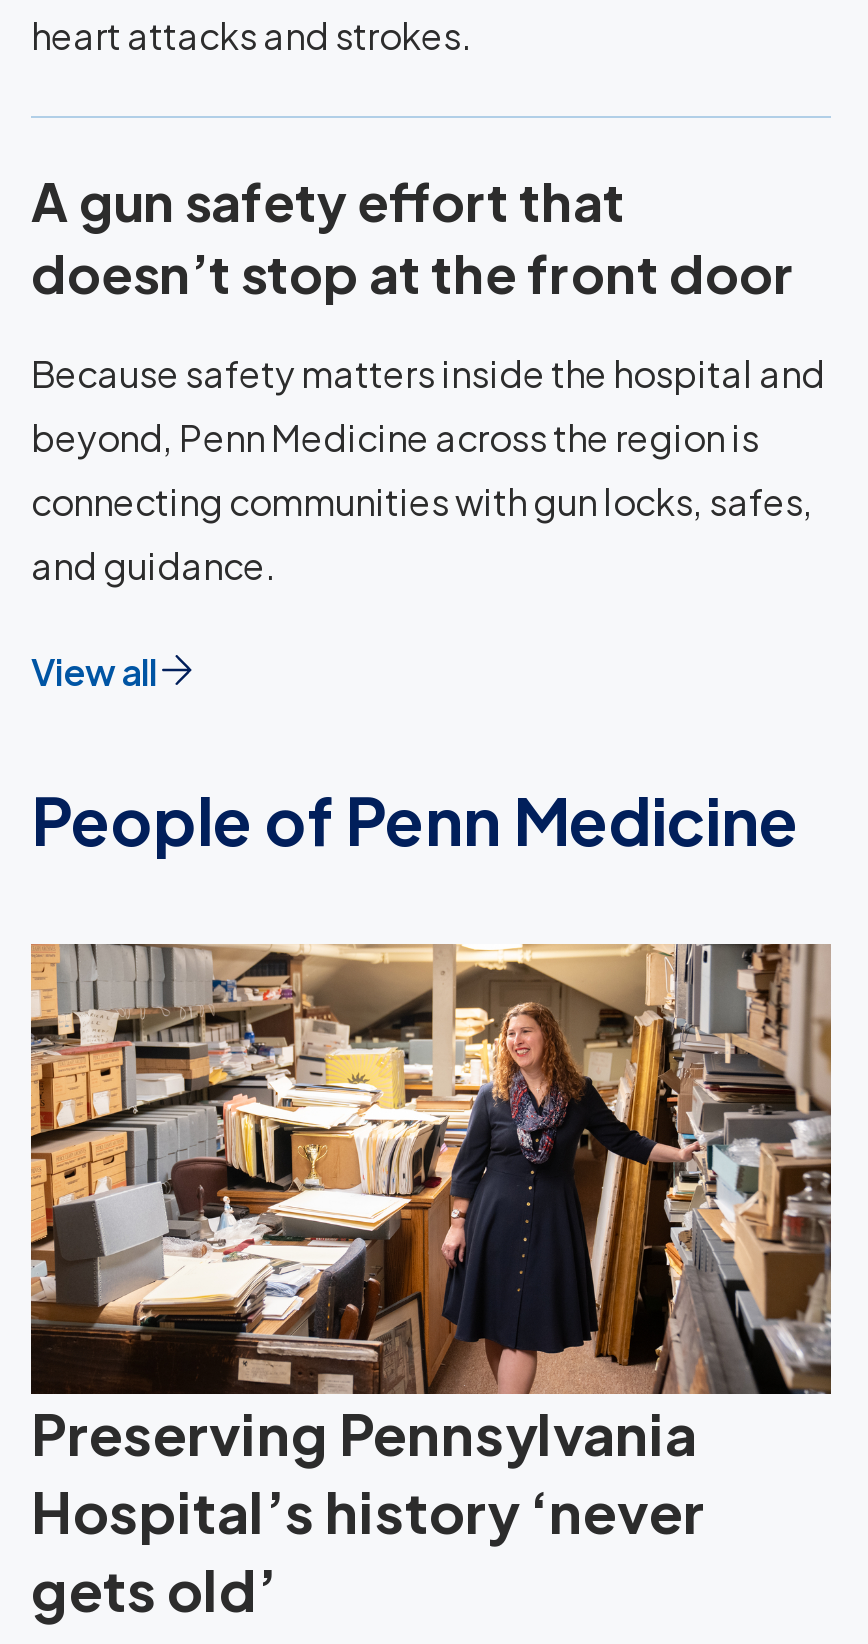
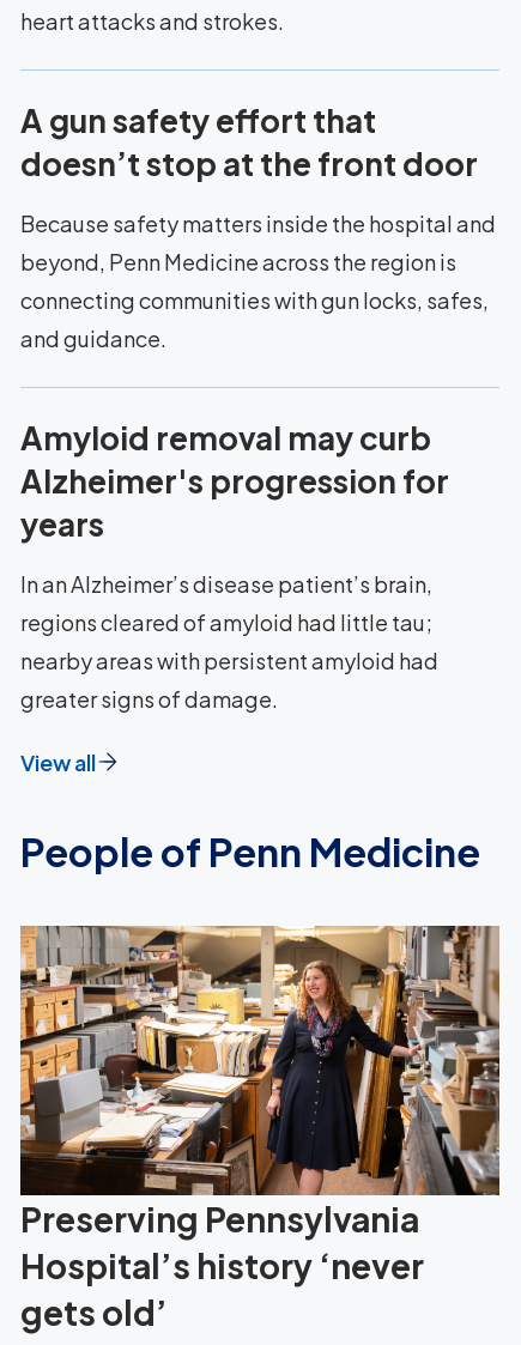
none -> [20,418,449,712] Amyloid removal may curb | Alzheimer's progression for | years | In an Alzheimer’s disease patient’s brain, | regions cleared of amyloid had little tau; | nearby areas with persistent amyloid had | greater signs of damage.

